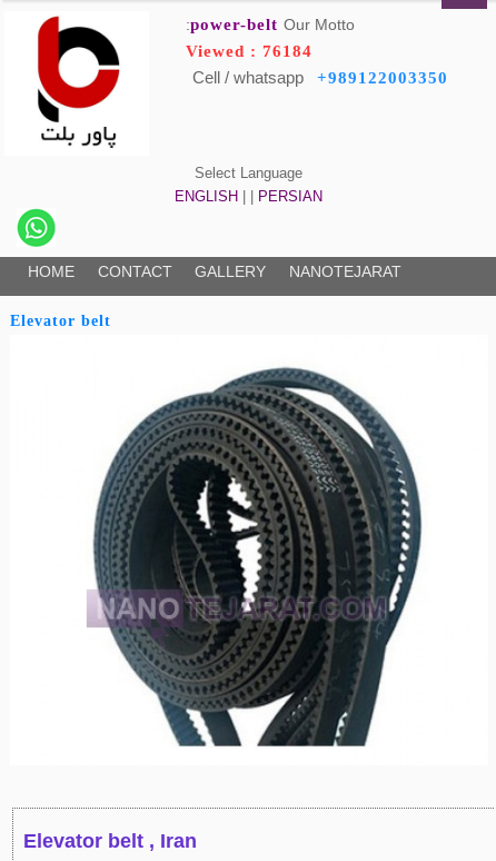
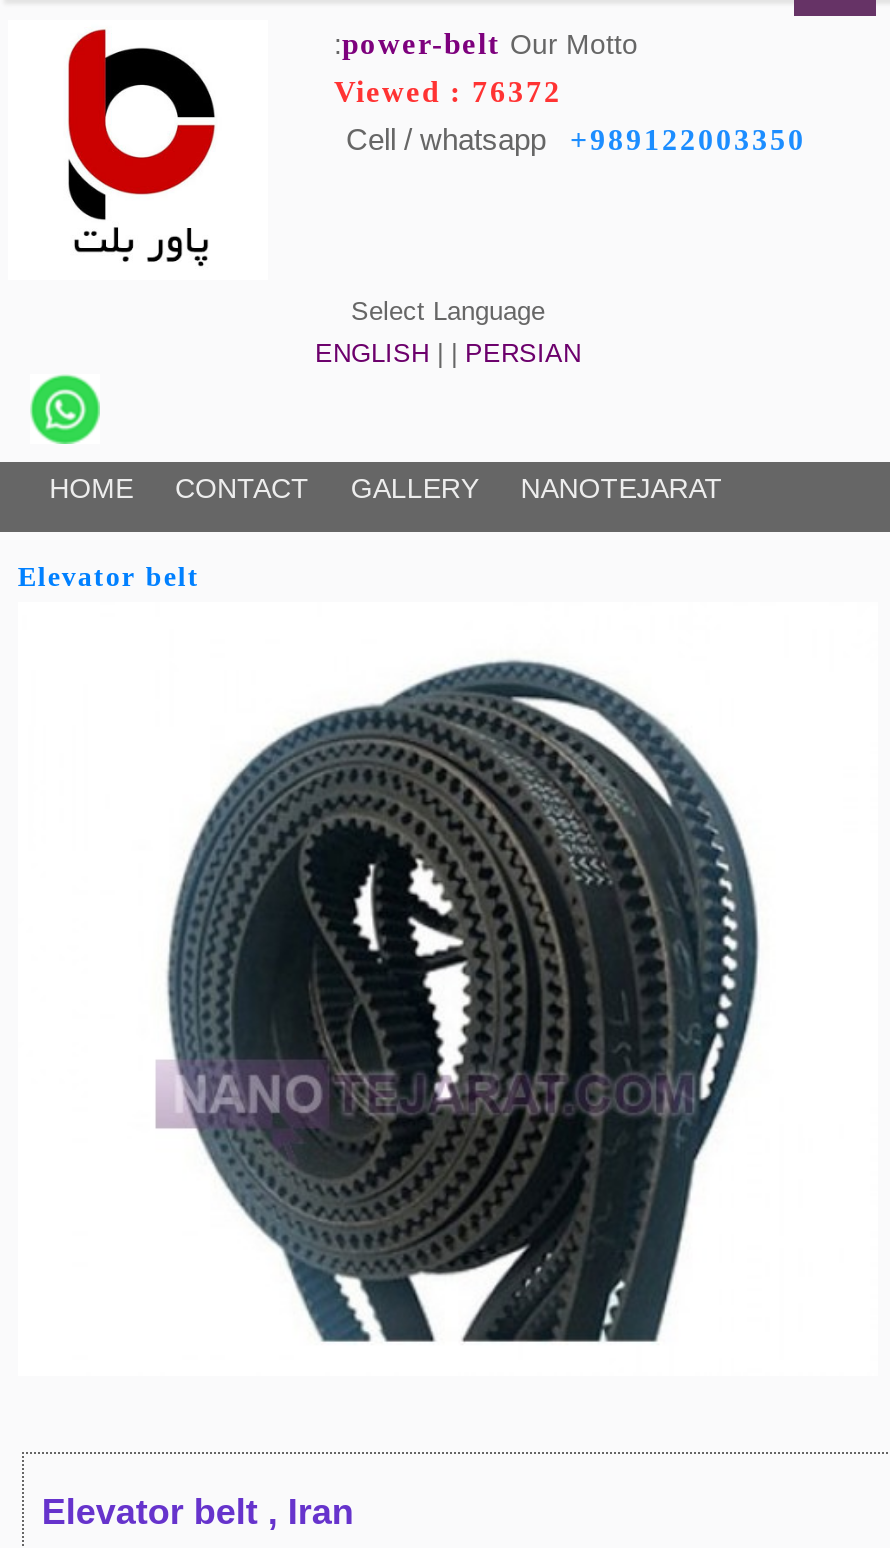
[186,42,312,60] Viewed : 76184 -> [334,76,562,108] Viewed : 76372

